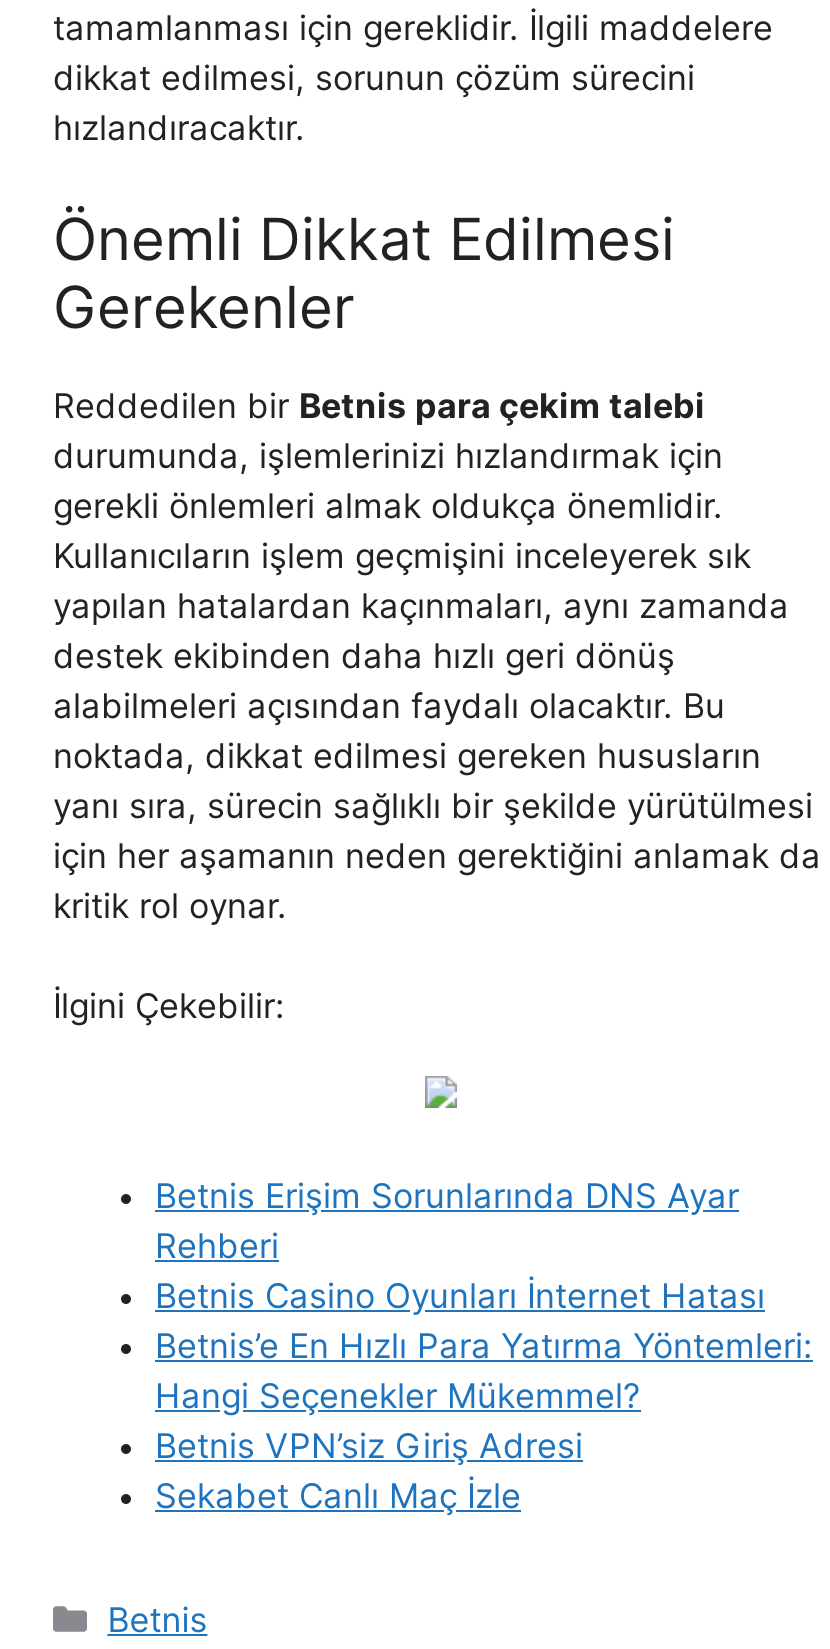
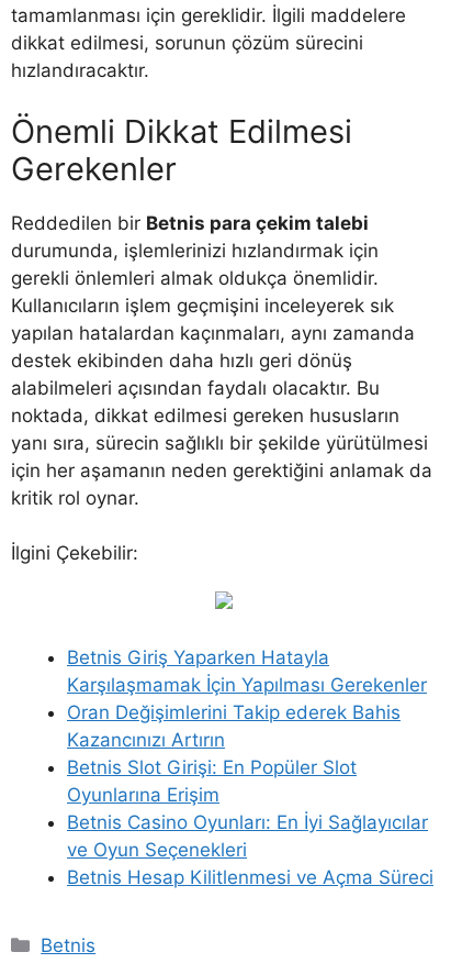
[155,1175,813,1515] Betnis Erişim Sorunlarında DNS Ayar | Rehberi | Betnis Casino Oyunları İnternet Hatası | Betnis’e En Hızlı Para Yatırma Yöntemleri: | Hangi Seçenekler Mükemmel? | Betnis VPN’siz Giriş Adresi | Sekabet Canlı Maç İzle -> [67,646,433,888] Betnis Giriş Yaparken Hatayla | Karşılaşmamak İçin Yapılması Gerekenler | Oran Değişimlerini Takip ederek Bahis | Kazancınızı Artırın | Betnis Slot Girişi: En Popüler Slot | Oyunlarına Erişim | Betnis Casino Oyunları: En İyi Sağlayıcılar | ve Oyun Seçenekleri | Betnis Hesap Kilitlenmesi ve Açma Süreci

